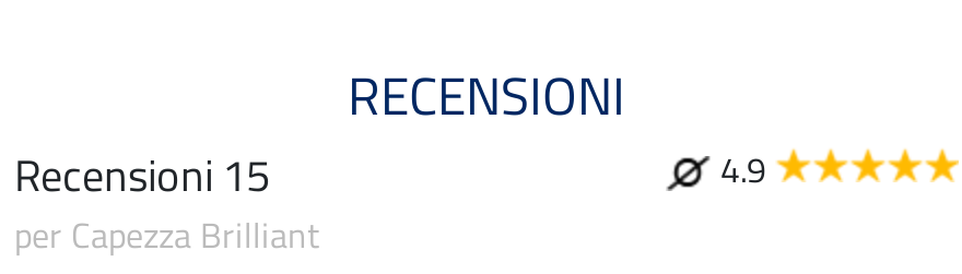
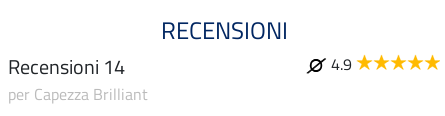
[14,141,270,209] Recensioni 15 -> [8,51,125,82] Recensioni 14

